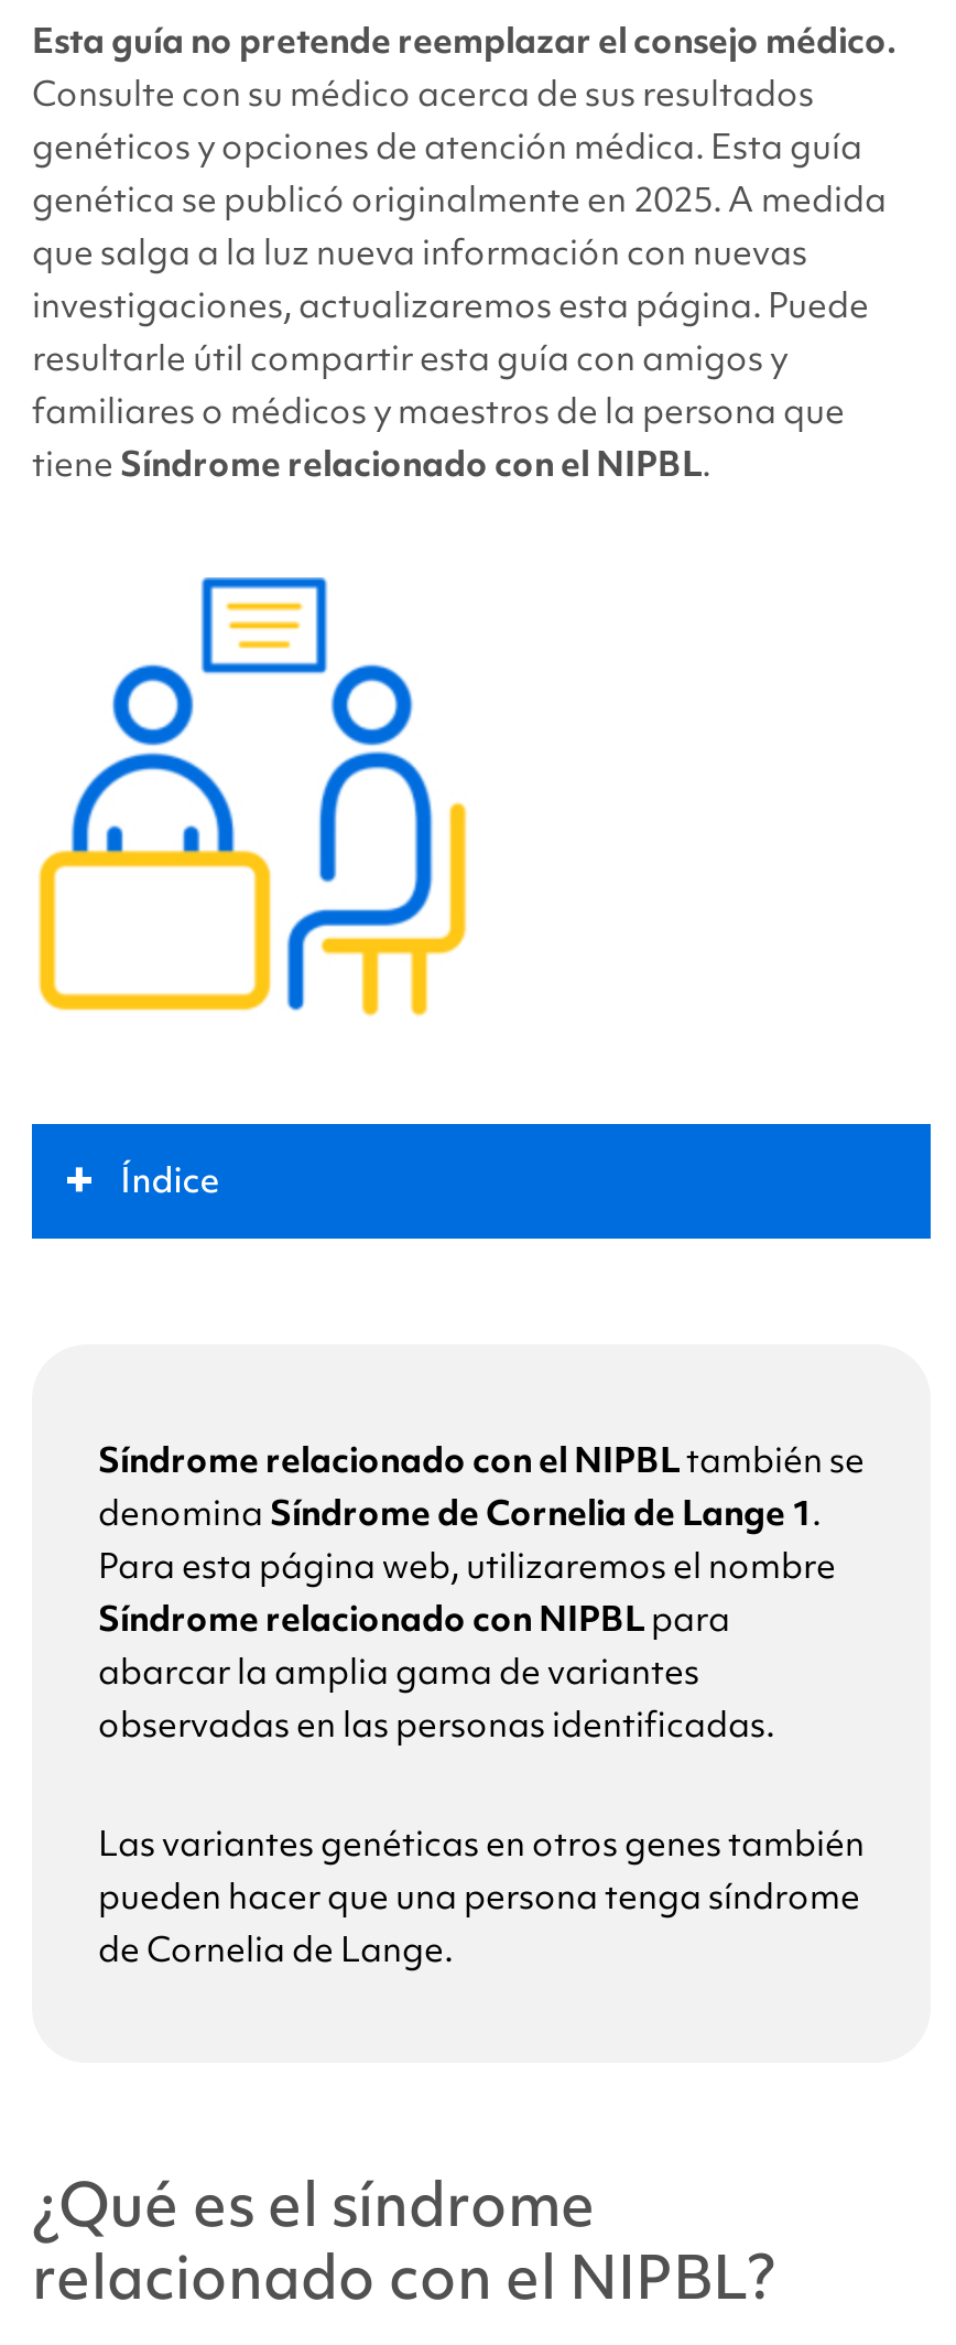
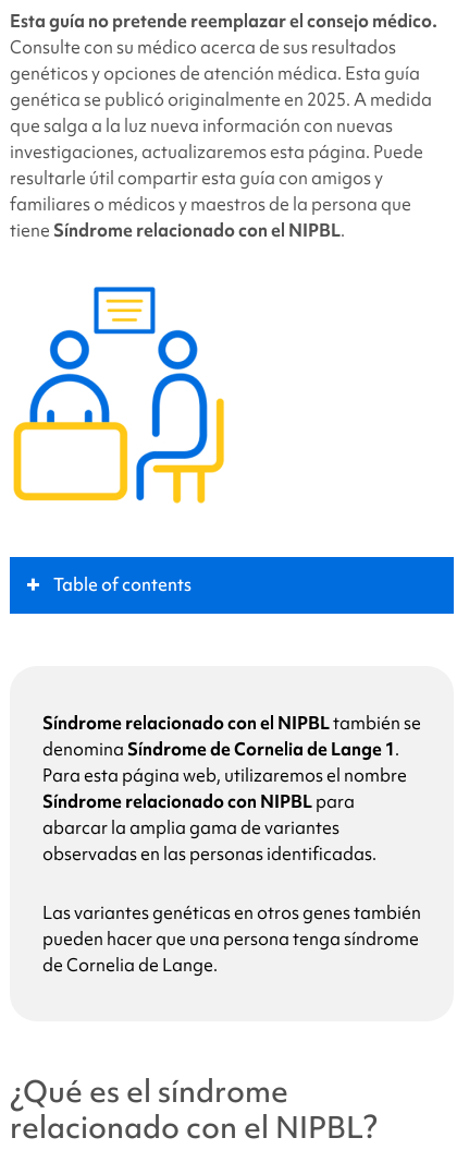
[120,1156,220,1204] Índice -> [54,573,192,597] Table of contents

